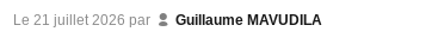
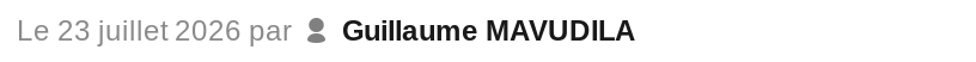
[13,12,150,29] Le 21 juillet 2026 par -> [17,13,292,46] Le 23 juillet 2026 par

